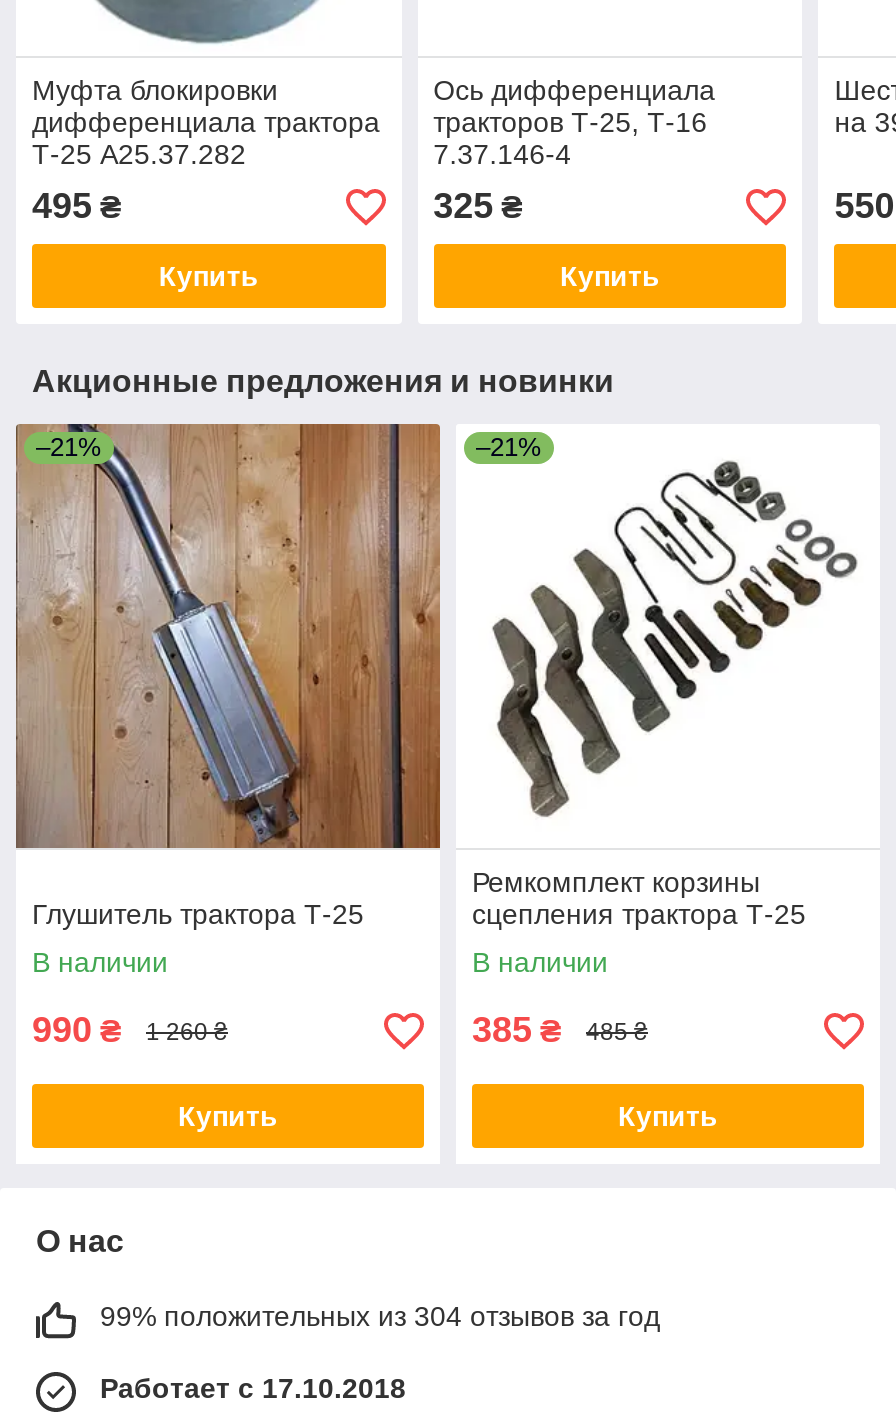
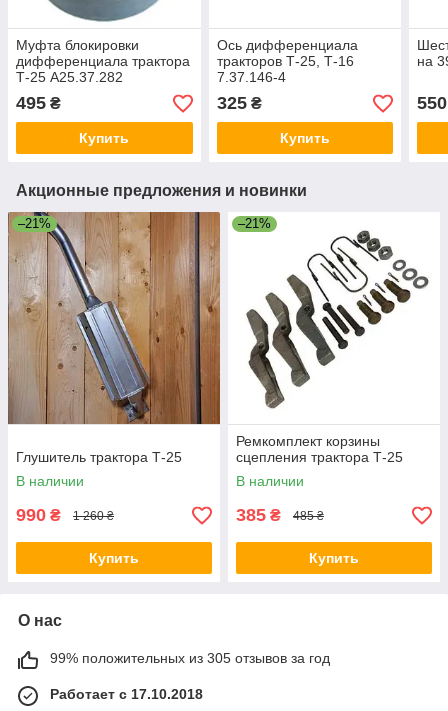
[100,1301,660,1333] 99% положительных из 304 отзывов за год -> [50,650,330,666] 99% положительных из 305 отзывов за год

